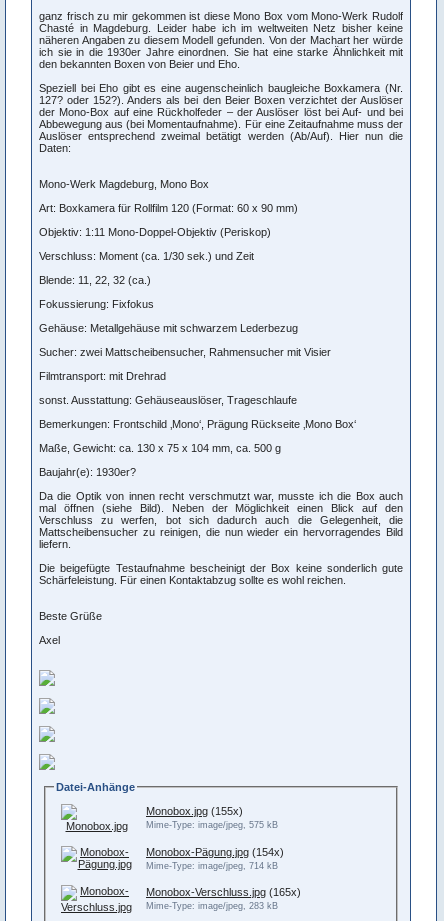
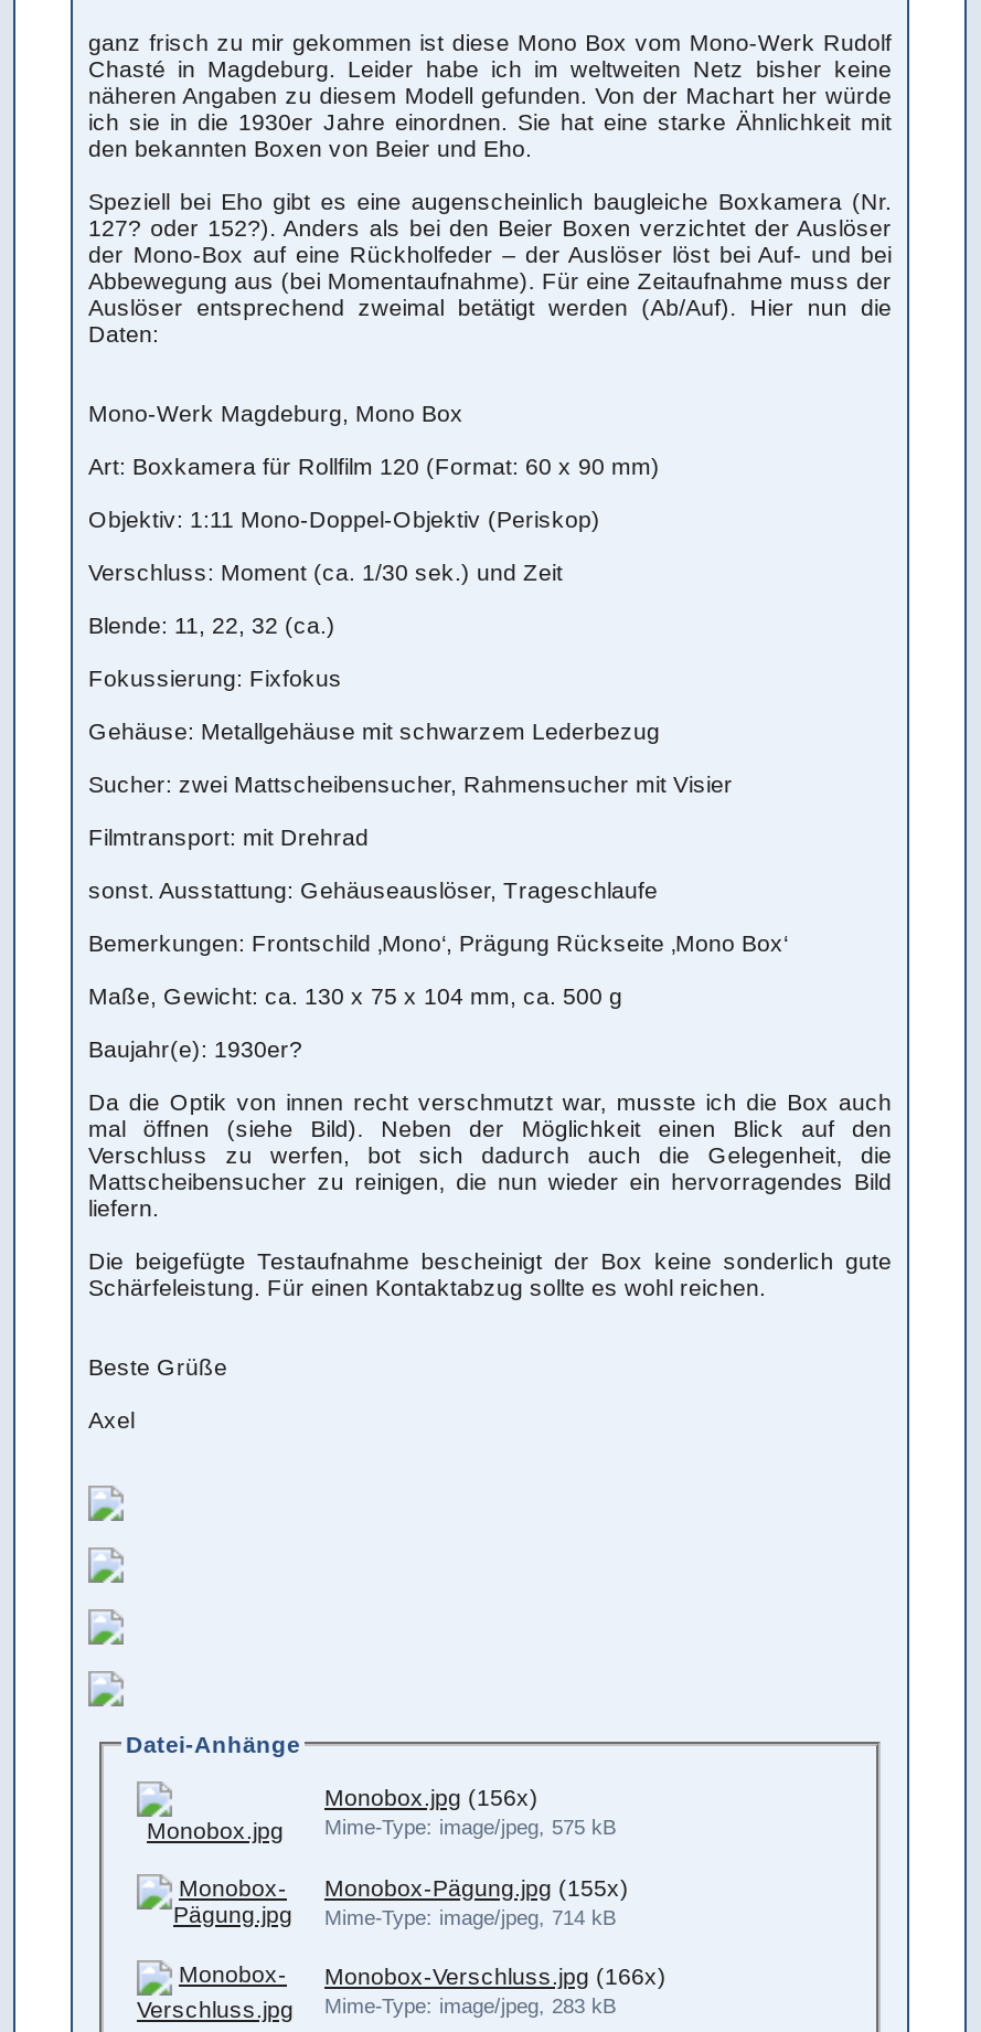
[146,805,243,817] Monobox.jpg (155x) -> [324,1783,539,1809] Monobox.jpg (156x)
[146,846,284,858] Monobox-Pägung.jpg (154x) -> [324,1874,629,1900] Monobox-Pägung.jpg (155x)
[146,886,301,898] Monobox-Verschluss.jpg (165x) -> [324,1962,667,1988] Monobox-Verschluss.jpg (166x)

